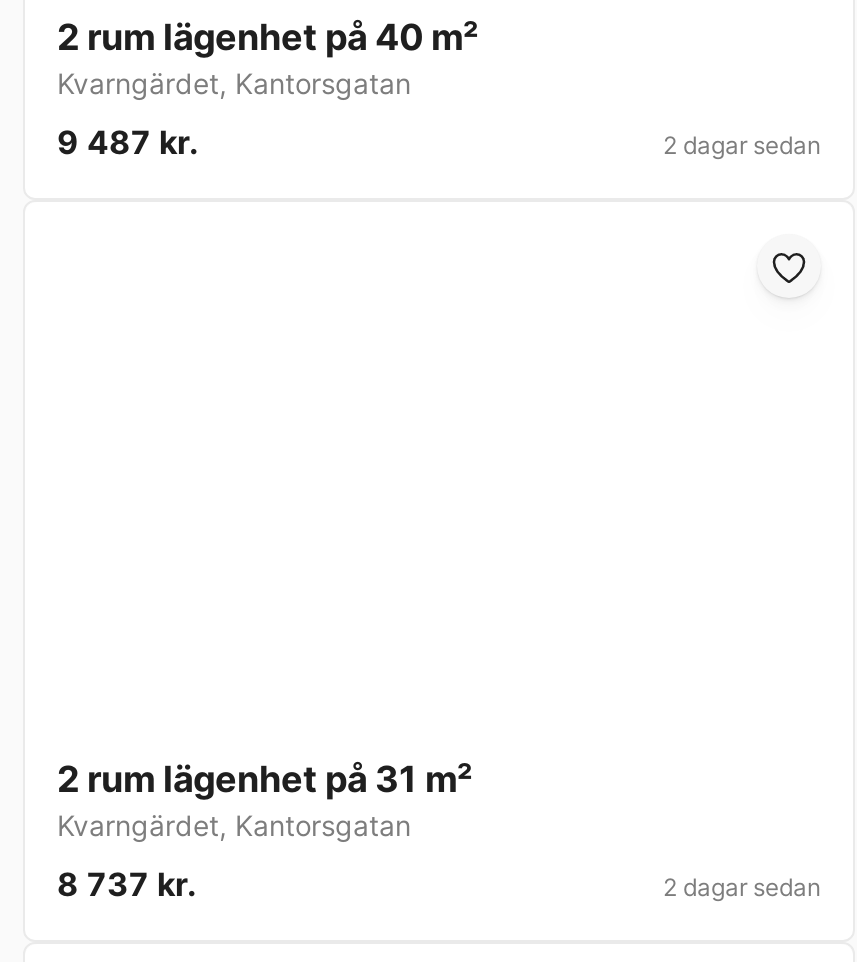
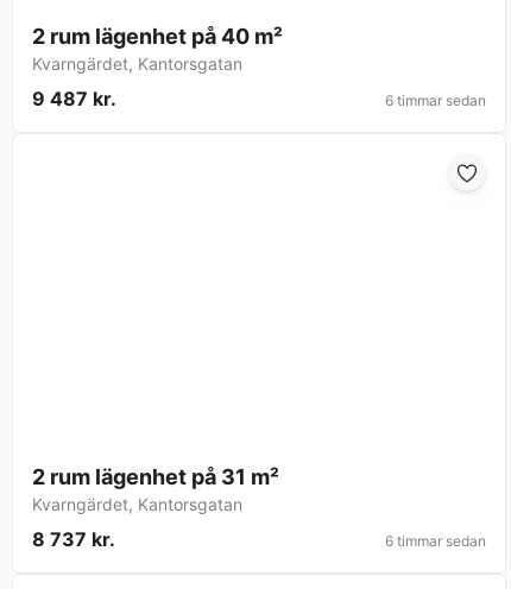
[663,131,821,161] 2 dagar sedan -> [385,92,486,110] 6 timmar sedan
[663,873,821,903] 2 dagar sedan -> [385,532,486,550] 6 timmar sedan

